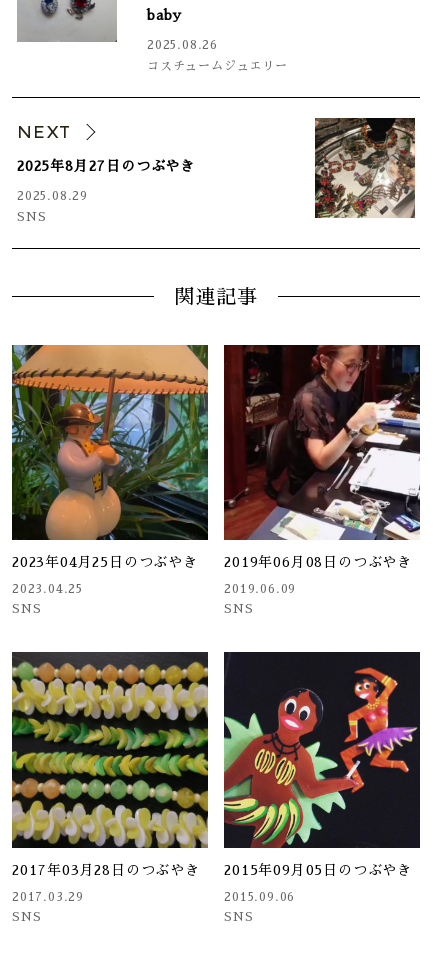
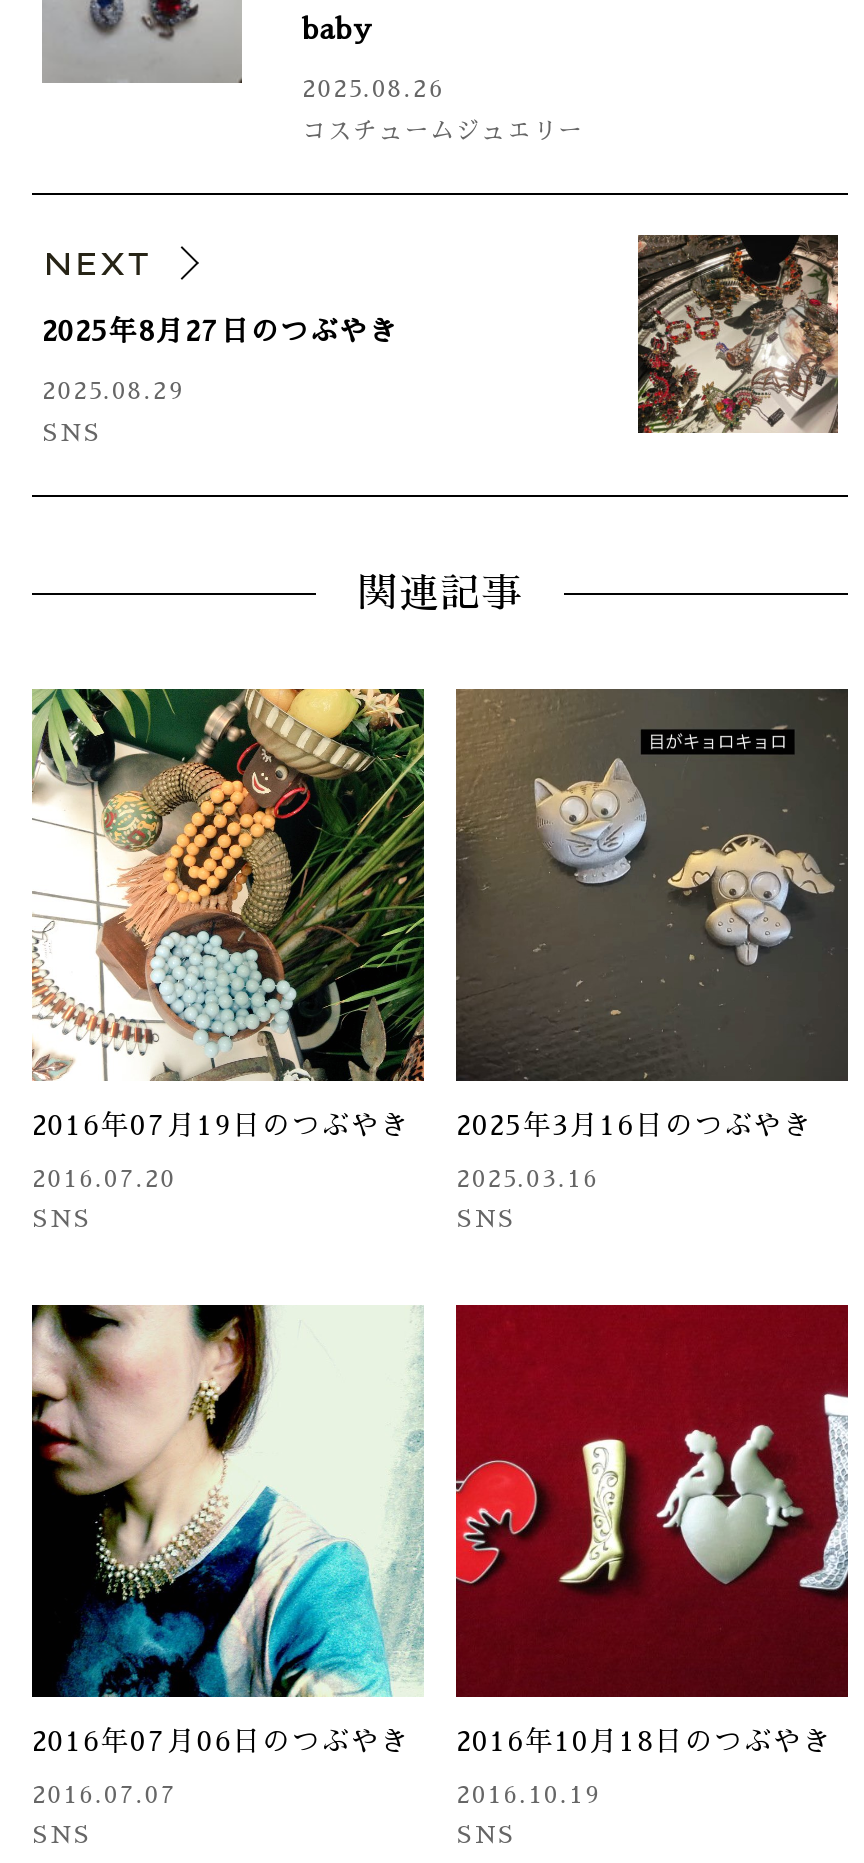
[11,344,209,569] [image] | 2023年04月25日のつぶやき -> [30,686,426,1139] [image] | 2016年07月19日のつぶやき
[223,344,420,569] [image] | 2019年06月08日のつぶやき -> [454,688,850,1139] [image] | 2025年3月16日のつぶやき
[12,583,83,595] 2023.04.25 -> [32,1167,176,1191] 2016.07.20
[224,583,296,595] 2019.06.09 -> [456,1167,598,1191] 2025.03.16
[11,651,209,877] [image] | 2017年03月28日のつぶやき -> [30,1304,424,1754] [image] | 2016年07月06日のつぶやき
[223,651,421,877] [image] | 2015年09月05日のつぶやき -> [454,1302,850,1754] [image] | 2016年10月18日のつぶやき
[12,891,84,903] 2017.03.29 -> [32,1782,176,1806] 2016.07.07
[224,891,295,903] 2015.09.06 -> [456,1782,600,1806] 2016.10.19

